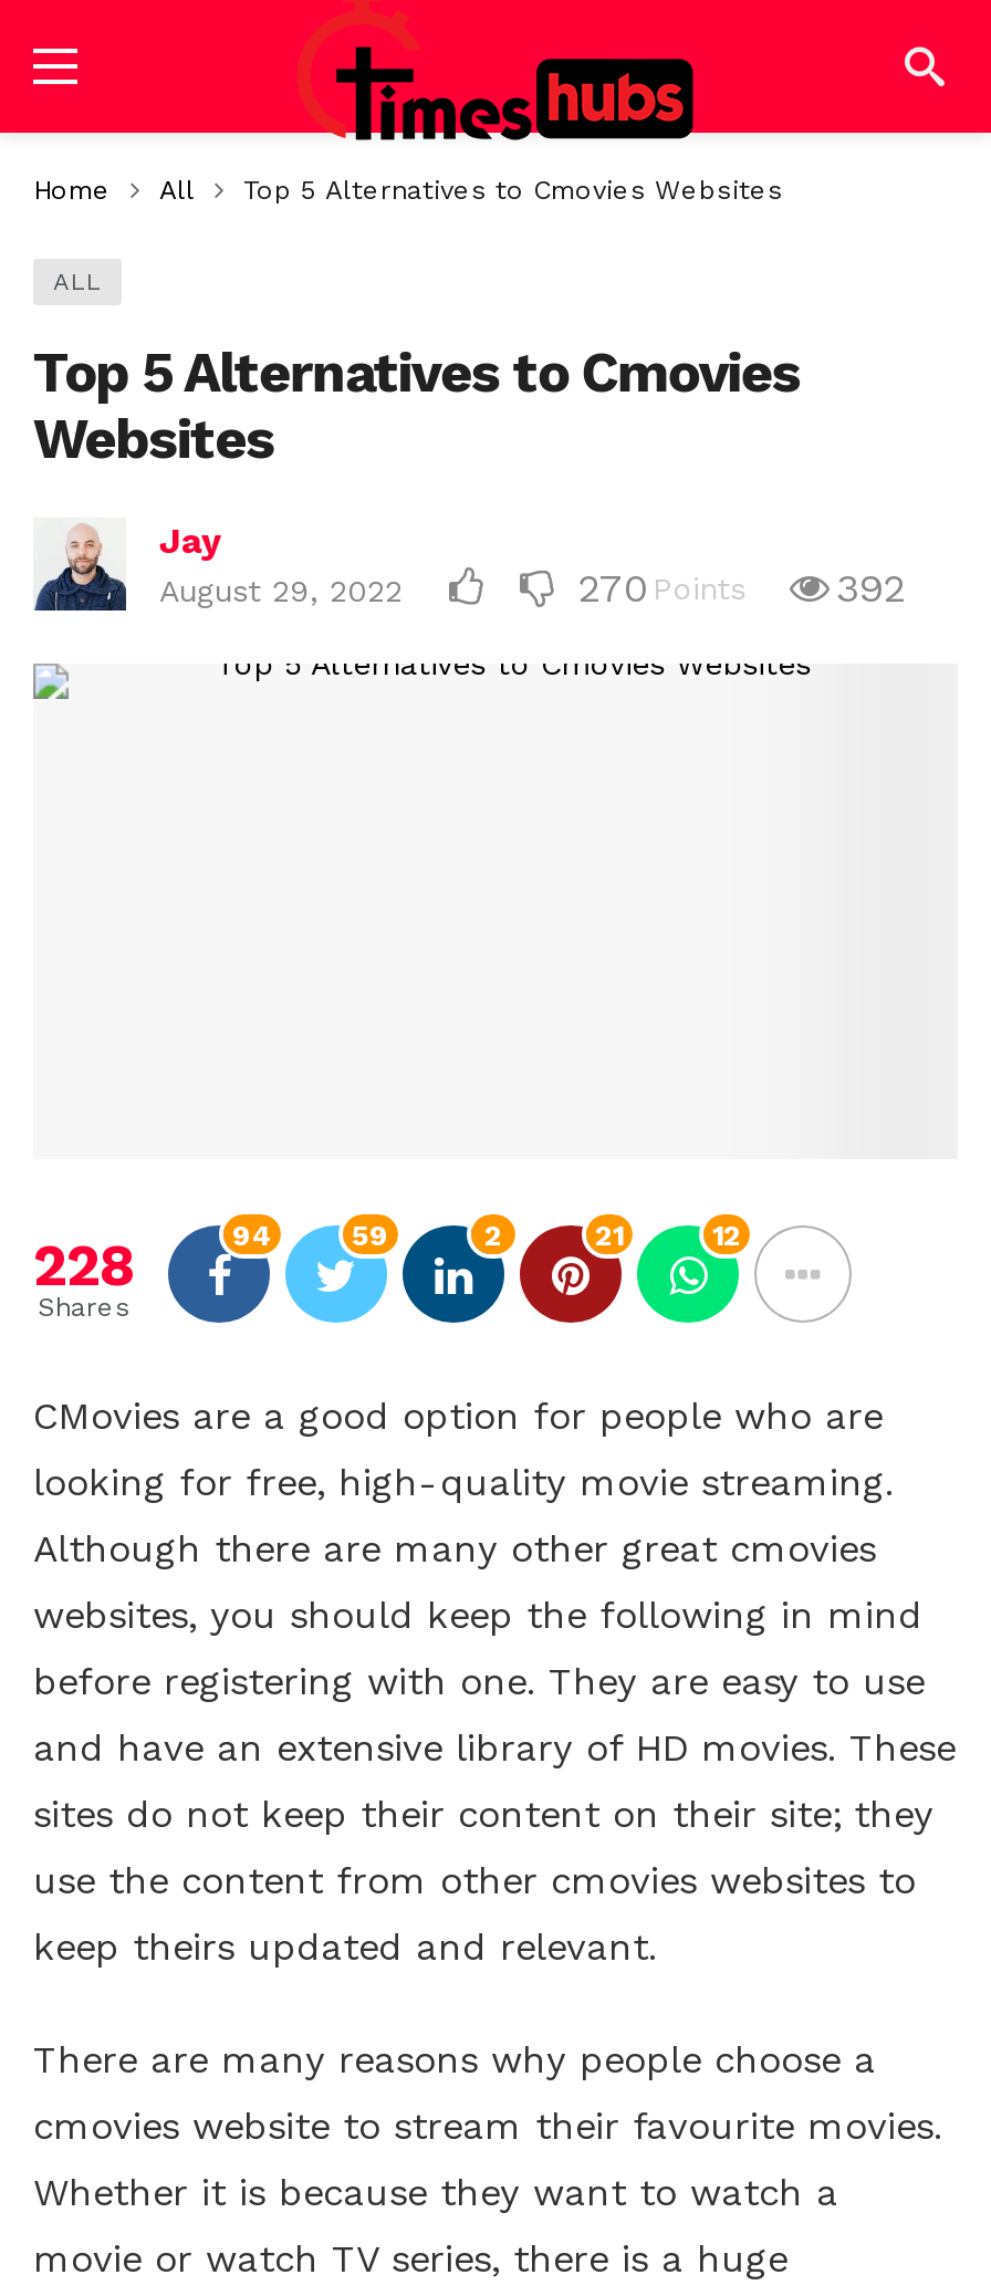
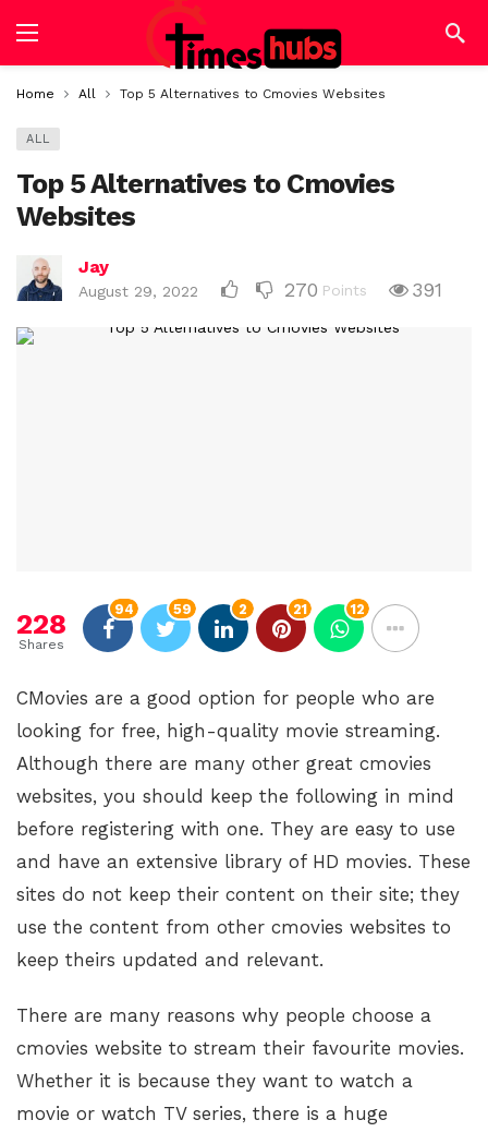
[577,564,905,610] 270 Points 392 -> [284,278,442,301] 270 Points 391

